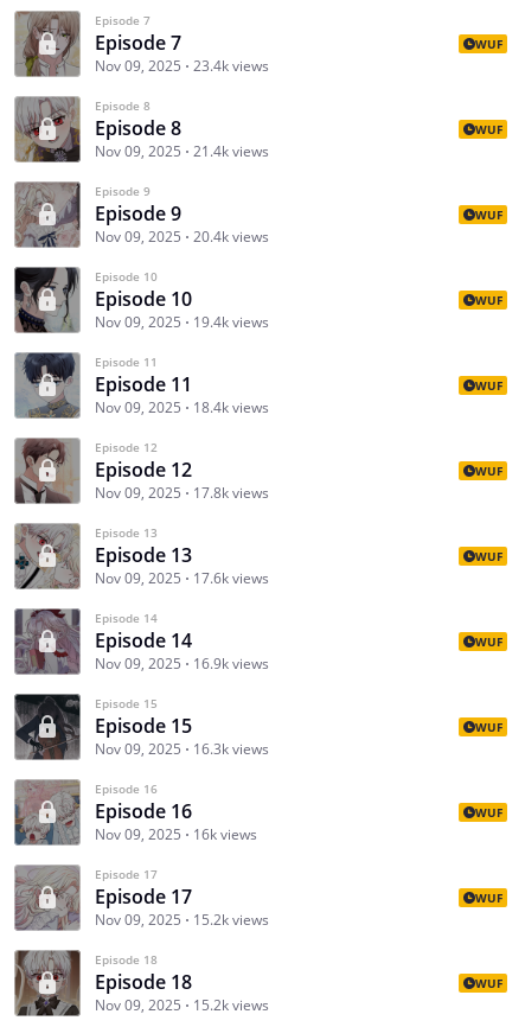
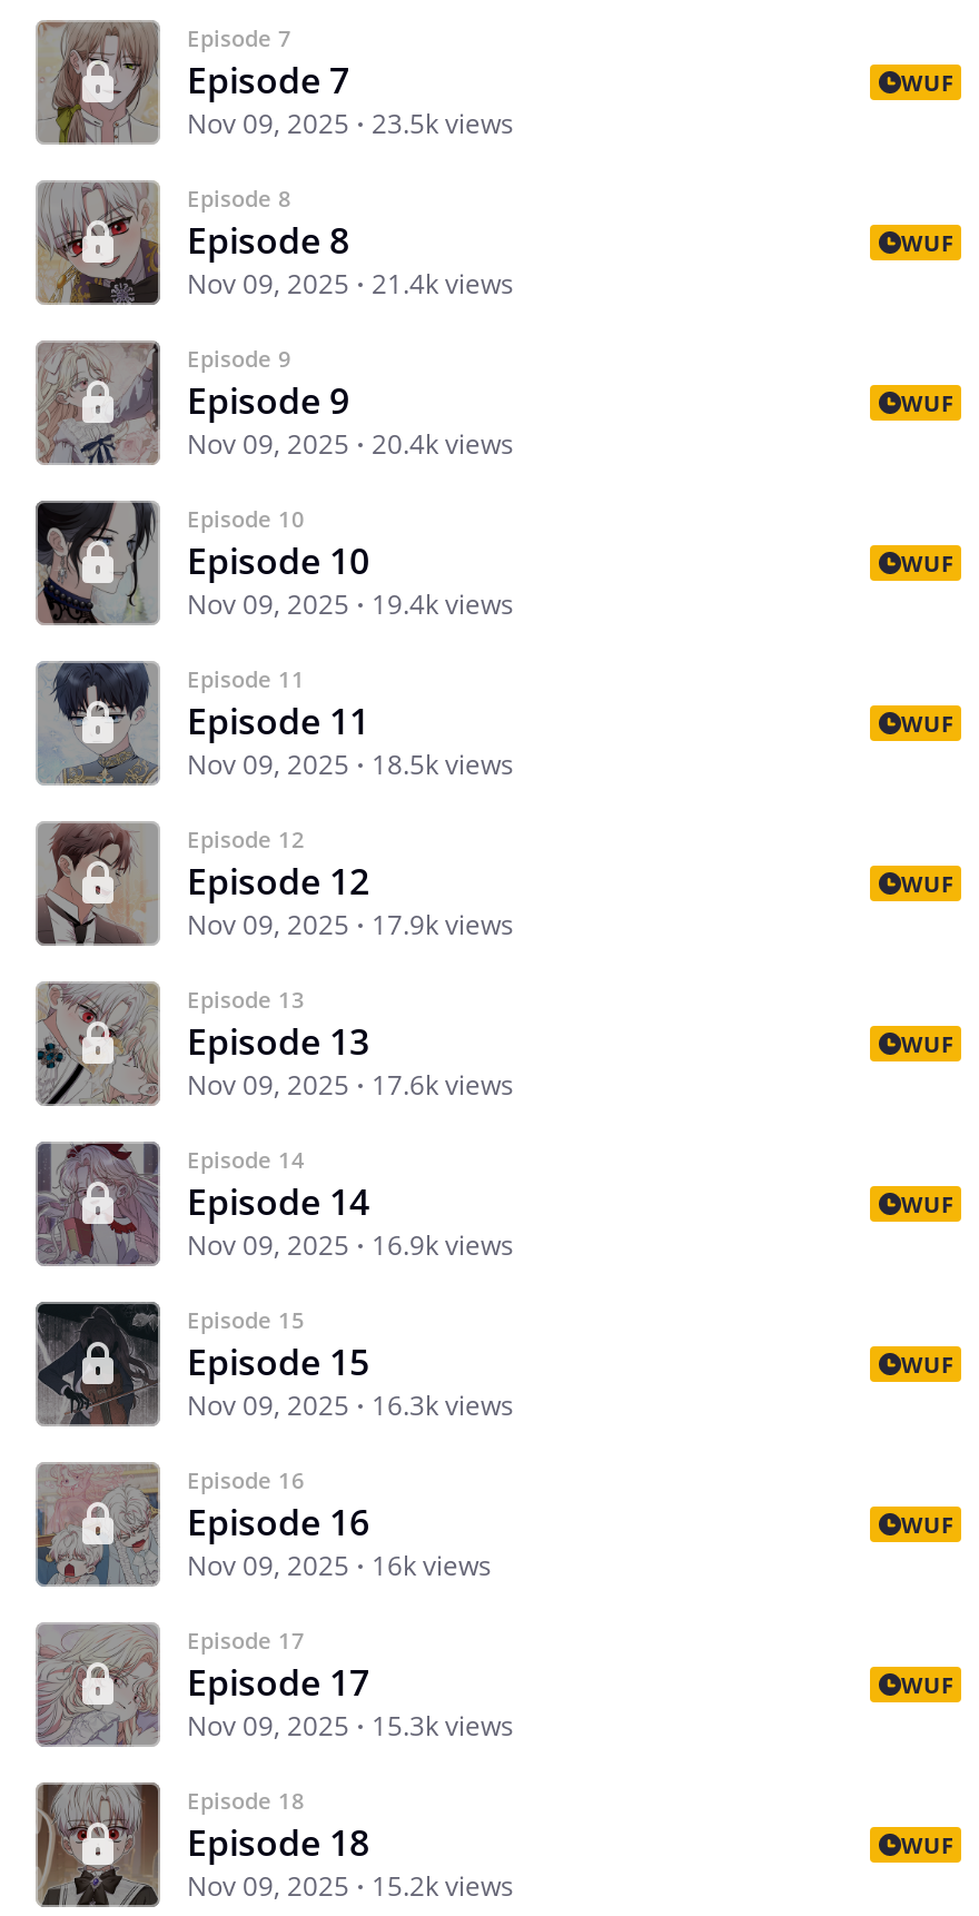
[95,56,269,76] Nov 09, 2025 23.4k views -> [187,105,514,142] Nov 09, 2025 23.5k views
[95,397,269,417] Nov 09, 2025 18.4k views -> [187,745,514,783] Nov 09, 2025 18.5k views
[95,483,269,503] Nov 09, 2025 17.8k views -> [187,906,514,944] Nov 09, 2025 17.9k views
[95,910,269,930] Nov 09, 2025 15.2k views -> [187,1707,514,1745] Nov 09, 2025 15.3k views

